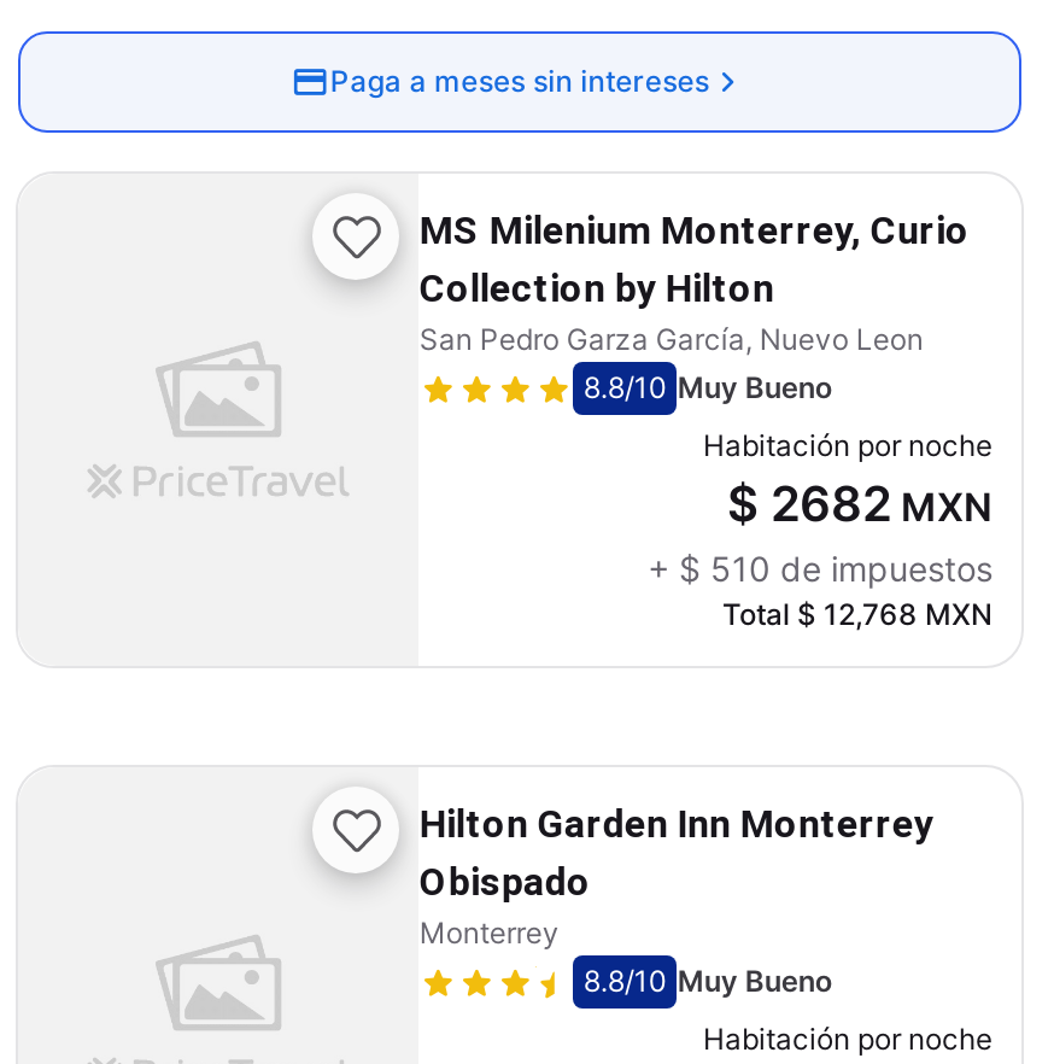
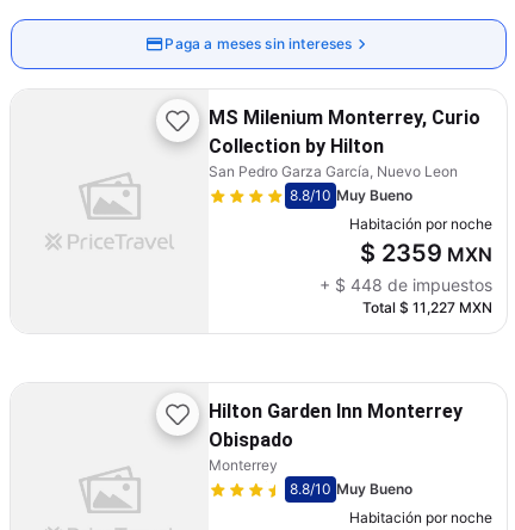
[727,476,992,534] $ 2682 MXN -> [360,239,492,268] $ 2359 MXN
[648,548,992,589] + $ 510 de impuestos -> [319,275,492,295] + $ 448 de impuestos
[722,596,992,633] Total $ 12,768 MXN -> [362,299,492,317] Total $ 11,227 MXN

